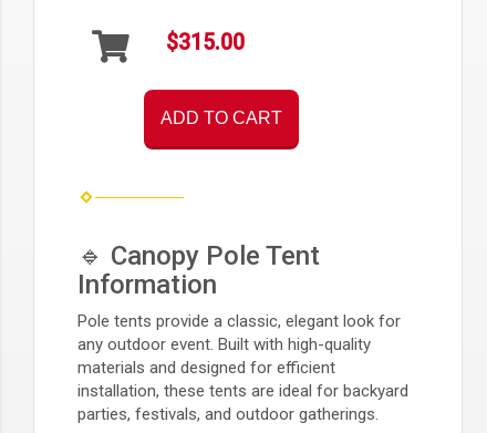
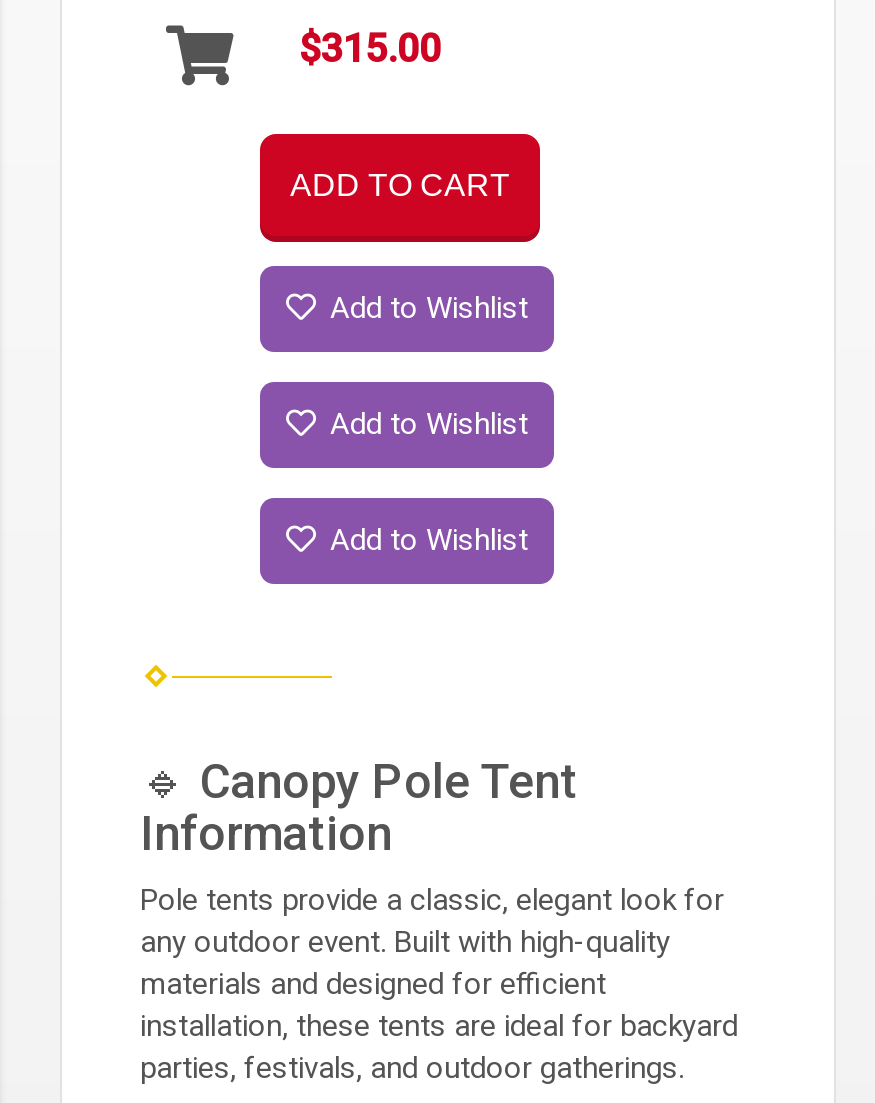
none -> [322,289,528,557] Add to Wishlist | Add to Wishlist | Add to Wishlist

